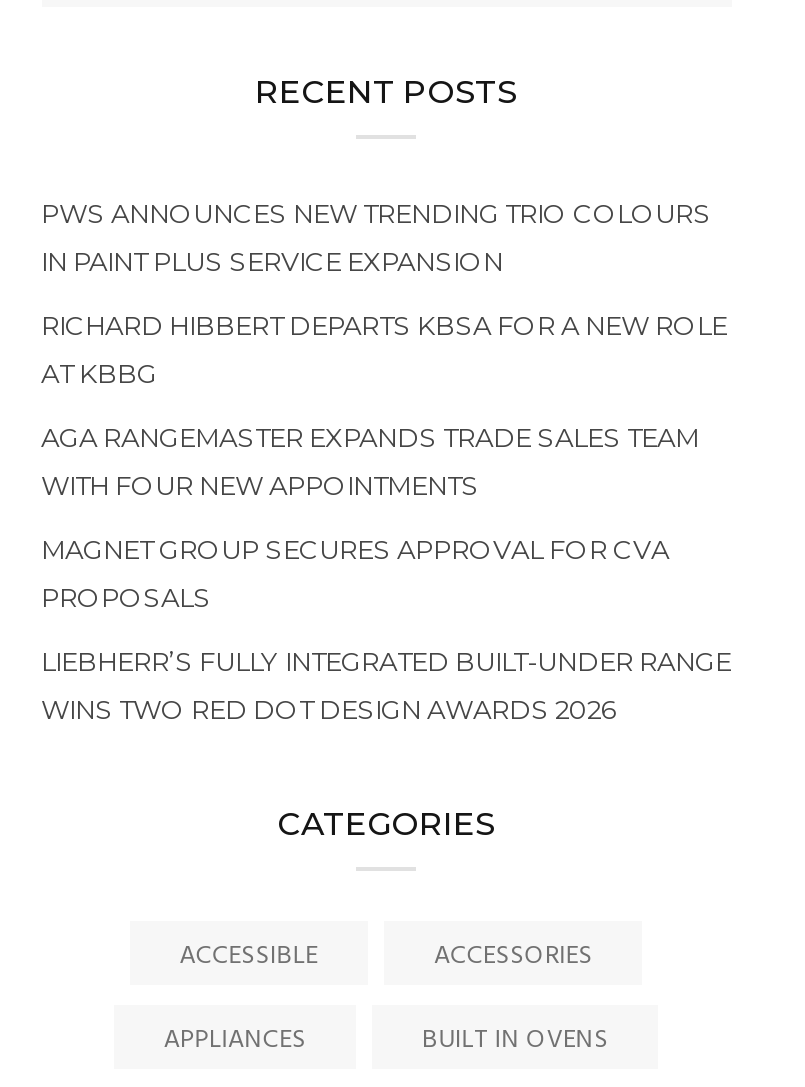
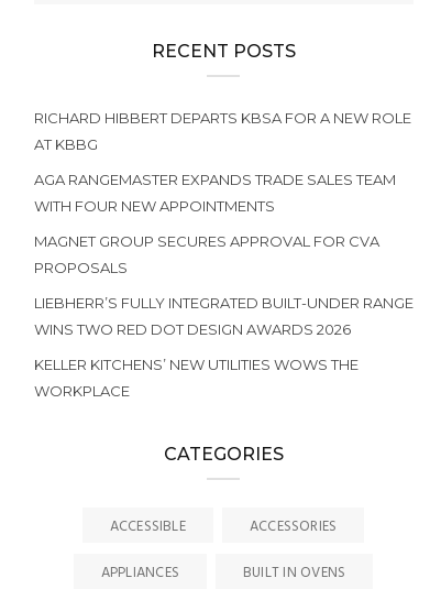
[41,196,711,276] PWS ANNOUNCES NEW TRENDING TRIO COLOURS | IN PAINT PLUS SERVICE EXPANSION -> none
moved [41,308,731,724] -> [34,109,413,338]: RICHARD HIBBERT DEPARTS KBSA FOR A NEW ROLE | AT KBBG | AGA RANGEMASTER EXPANDS TRADE SALES TEAM | WITH FOUR NEW APPOINTMENTS | MAGNET GROUP SECURES APPROVAL FOR CVA | PROPOSALS | LIEBHERR’S FULLY INTEGRATED BUILT-UNDER RANGE | WINS TWO RED DOT DESIGN AWARDS 2026
none -> [34,356,358,400] KELLER KITCHENS’ NEW UTILITIES WOWS THE | WORKPLACE

